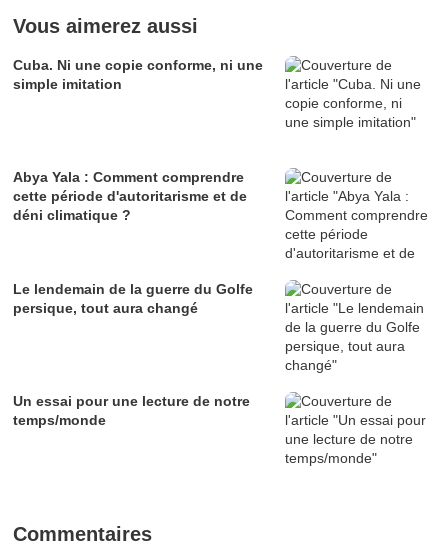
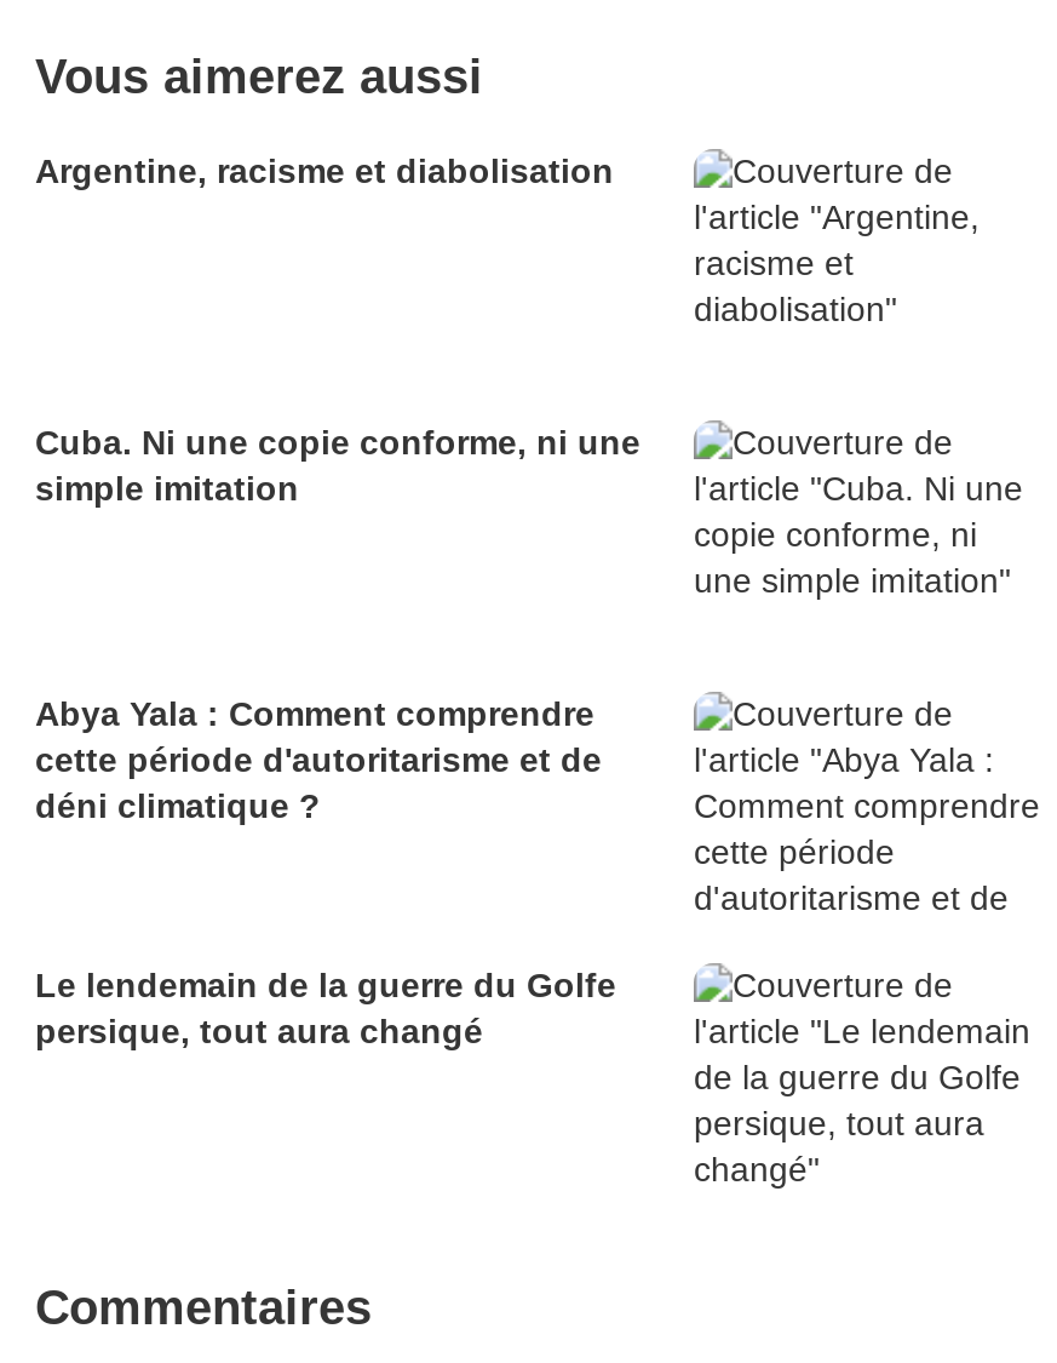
none -> [35,152,614,191] Argentine, racisme et diabolisation
moved [13,57,263,316] -> [35,423,640,1051]: Cuba. Ni une copie conforme, ni une | simple imitation | Abya Yala : Comment comprendre | cette période d'autoritarisme et de | déni climatique ? | Le lendemain de la guerre du Golfe | persique, tout aura changé
[13,393,250,428] Un essai pour une lecture de notre | temps/monde -> none

